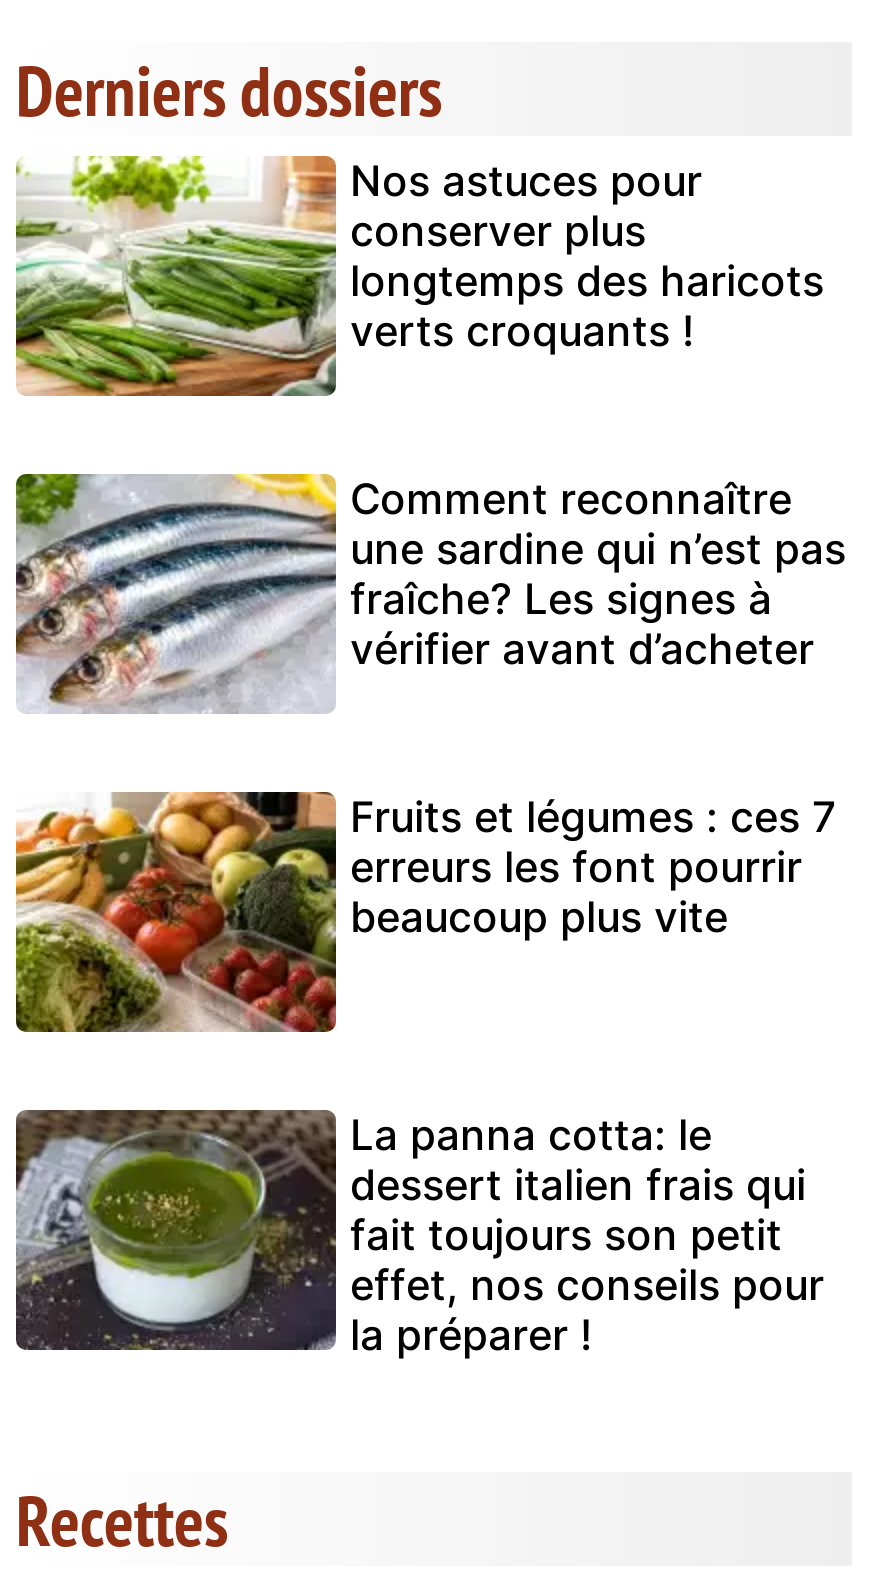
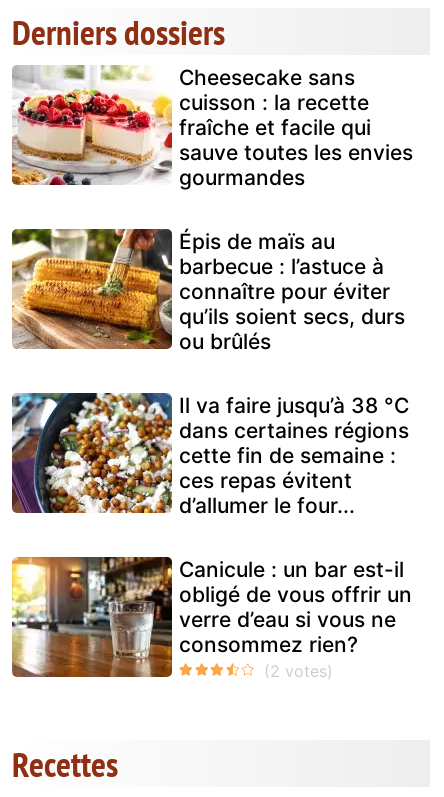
[14,154,824,398] [image] | Nos astuces pour | conserver plus | longtemps des haricots | verts croquants ! -> [12,64,413,190] [image] | Cheesecake sans | cuisson : la recette | fraîche et facile qui | sauve toutes les envies | gourmandes
[14,472,846,714] [image] | Comment reconnaître | une sardine qui n’est pas | fraîche? Les signes à | vérifier avant d’acheter -> [12,228,405,354] [image] | Épis de maïs au | barbecue : l’astuce à | connaître pour éviter | qu’ils soient secs, durs | ou brûlés
[14,790,836,1034] [image] | Fruits et légumes : ces 7 | erreurs les font pourrir | beaucoup plus vite -> [11,392,409,518] [image] | Il va faire jusqu’à 38 °C | dans certaines régions | cette fin de semaine : | ces repas évitent | d’allumer le four...
[14,1108,824,1359] [image] | La panna cotta: le | dessert italien frais qui | fait toujours son petit | effet, nos conseils pour | la préparer ! -> [11,556,412,678] [image] | Canicule : un bar est-il | obligé de vous offrir un | verre d’eau si vous ne | consommez rien?

